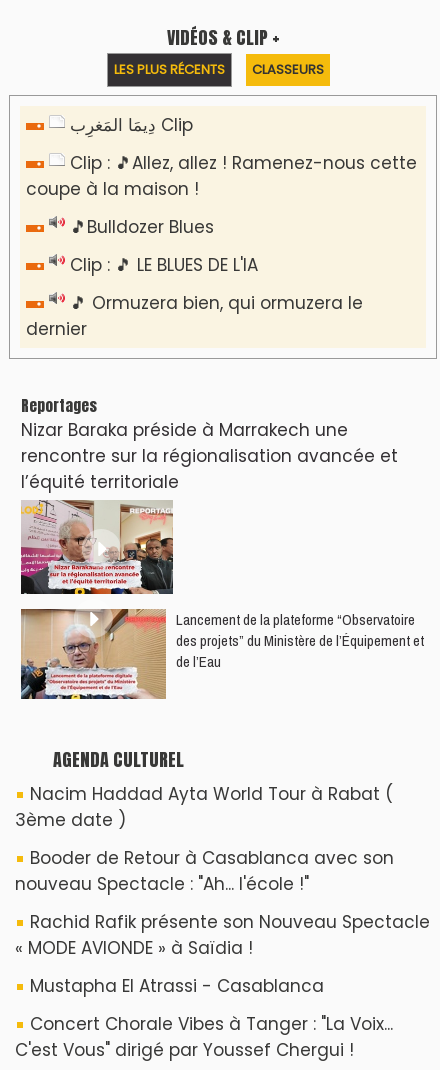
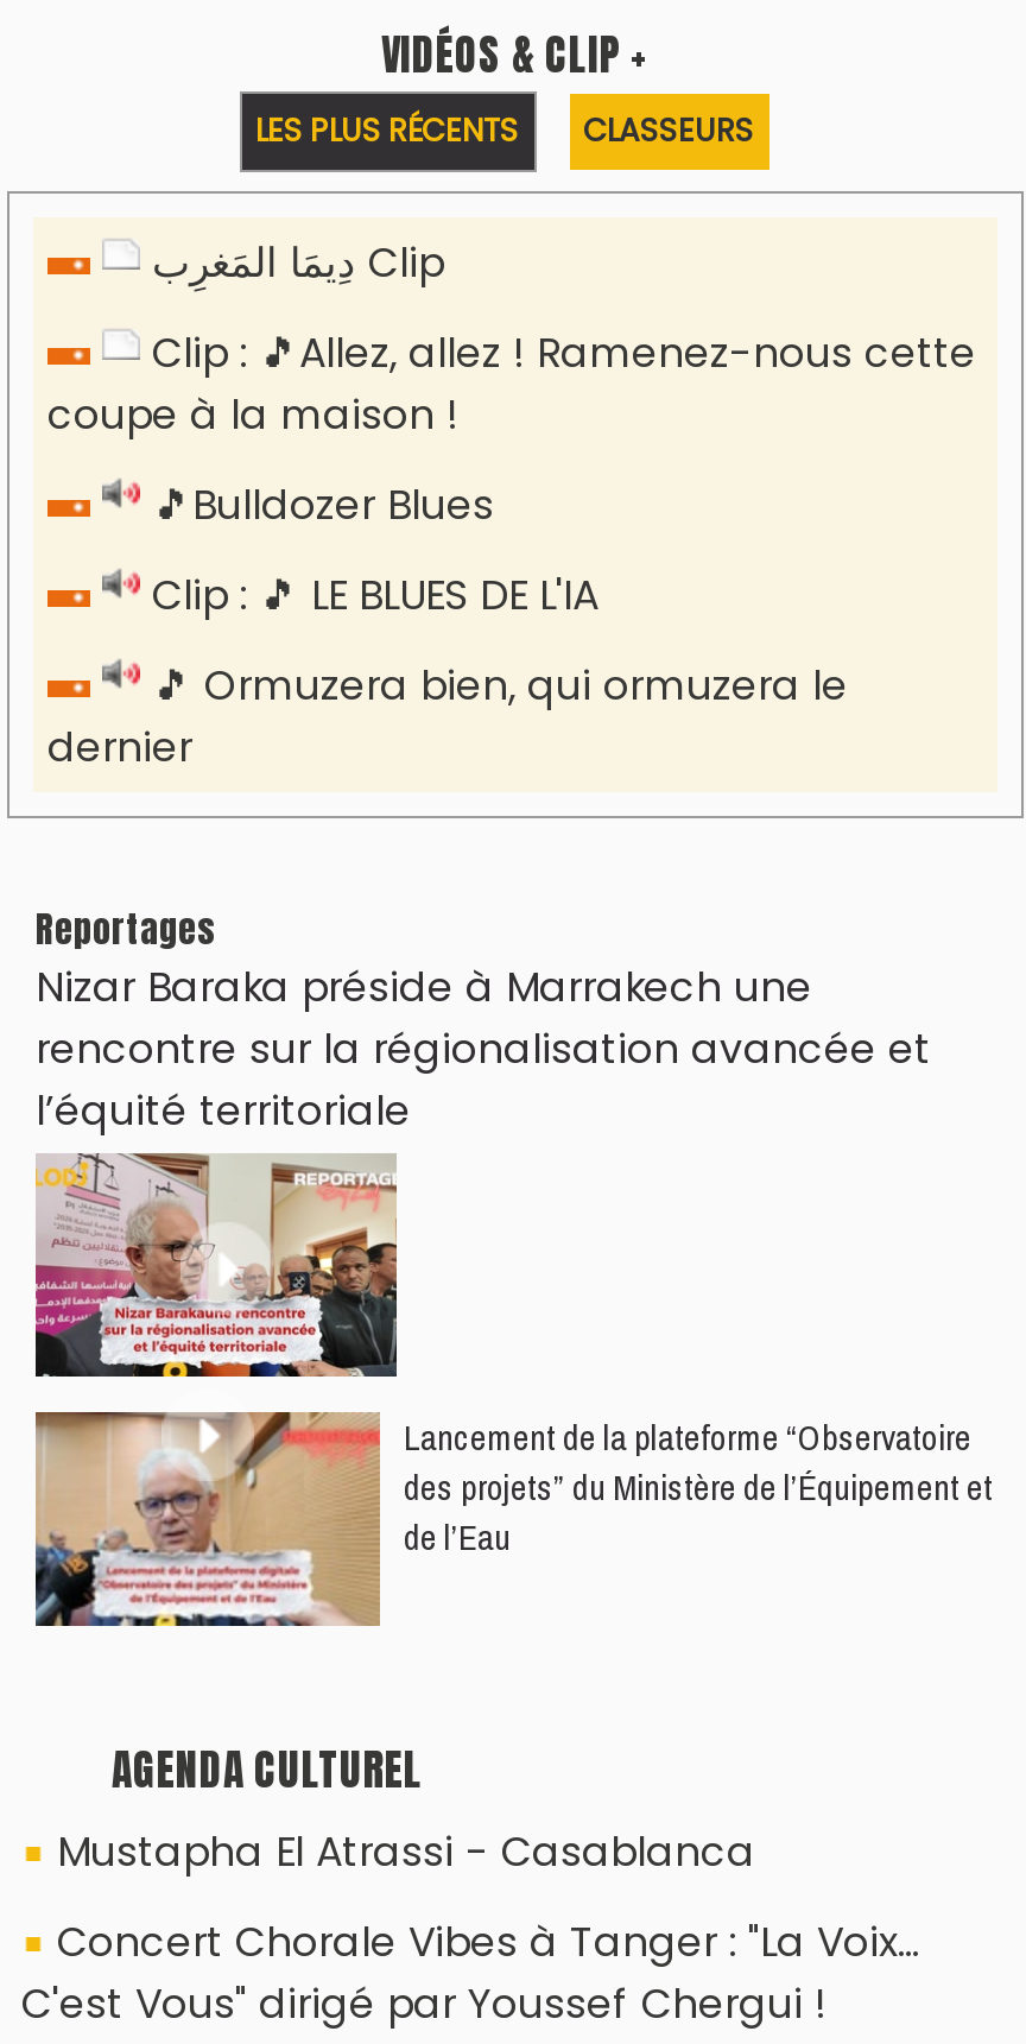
[15,782,430,960] Nacim Haddad Ayta World Tour à Rabat ( | 3ème date ) | Booder de Retour à Casablanca avec son | nouveau Spectacle : "Ah... l'école !" | Rachid Rafik présente son Nouveau Spectacle | « MODE AVIONDE » à Saïdia ! -> none

